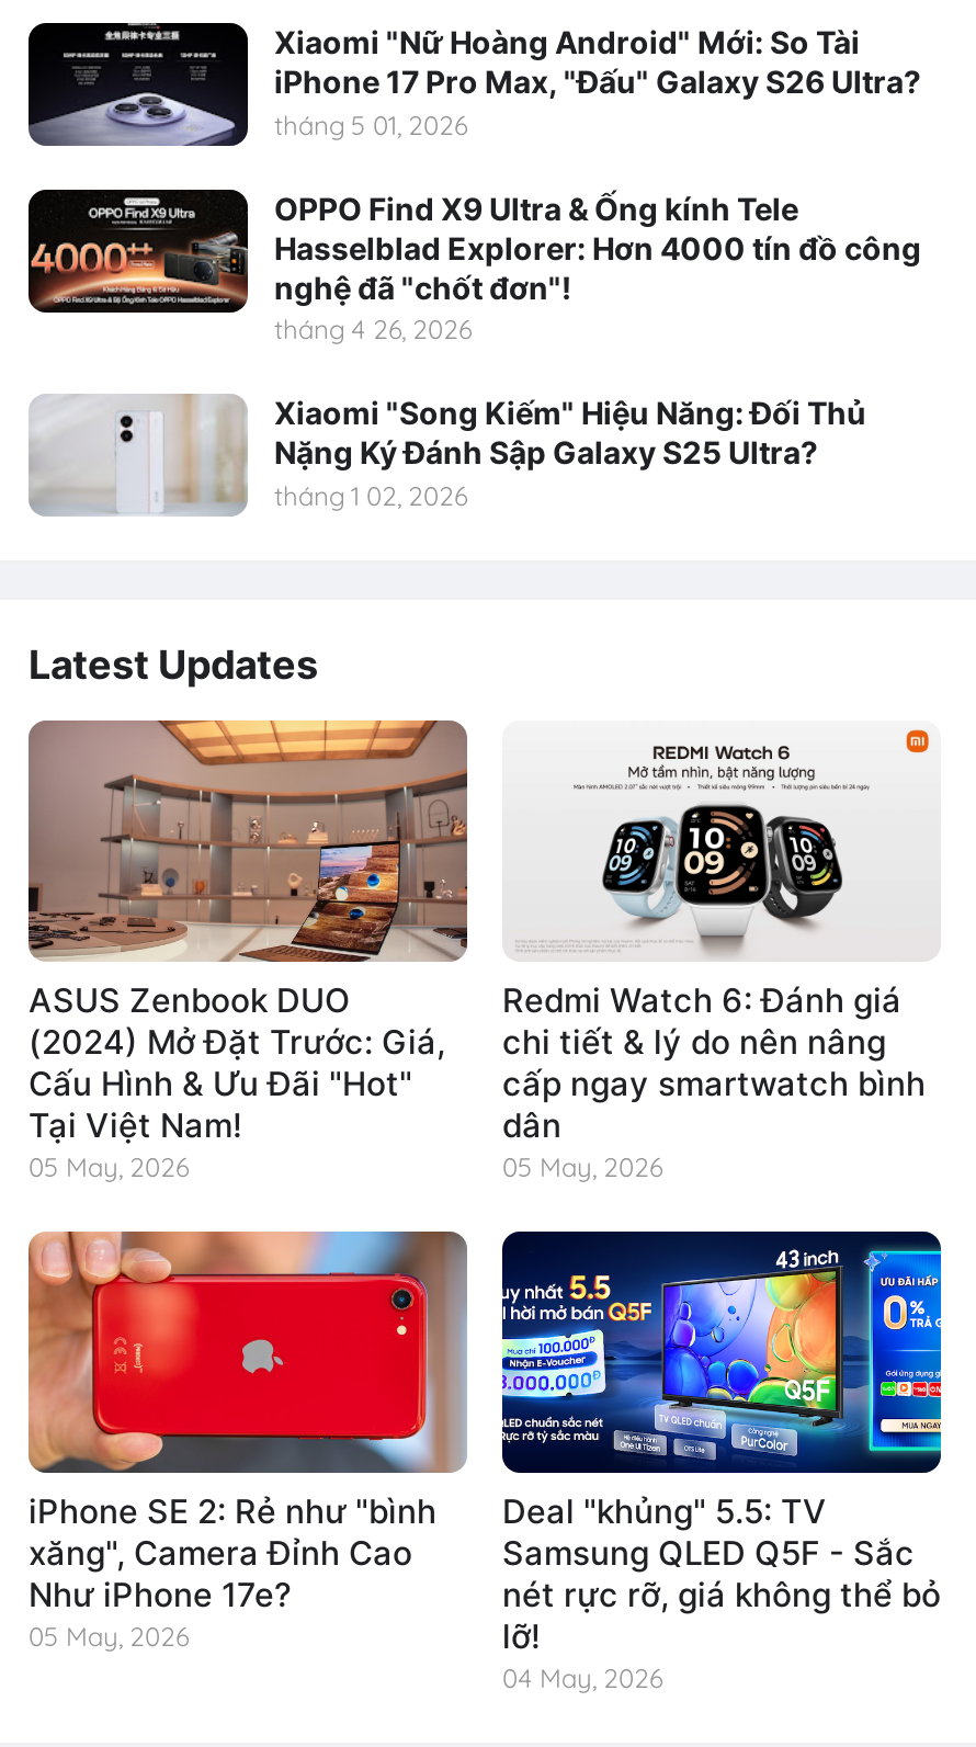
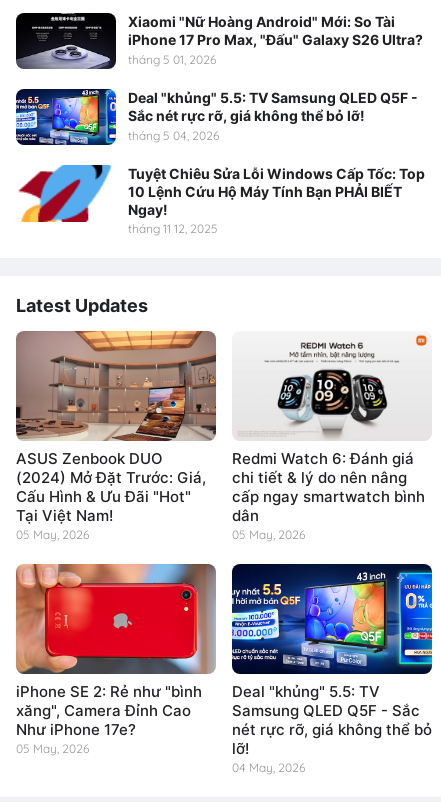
[26,190,921,345] [image] | OPPO Find X9 Ultra & Ống kính Tele | Hasselblad Explorer: Hơn 4000 tín đồ công | nghệ đã "chốt đơn"! | tháng 4 26, 2026 -> [15,89,418,146] [image] | Deal "khủng" 5.5: TV Samsung QLED Q5F - | Sắc nét rực rỡ, giá không thể bỏ lỡ! | tháng 5 04, 2026
[29,356,866,517] [image] | Xiaomi "Song Kiếm" Hiệu Năng: Đối Thủ | Nặng Ký Đánh Sập Galaxy S25 Ultra? | tháng 1 02, 2026 -> [17,164,425,237] [image] | Tuyệt Chiêu Sửa Lỗi Windows Cấp Tốc: Top | 10 Lệnh Cứu Hộ Máy Tính Bạn PHẢI BIẾT | Ngay! | tháng 11 12, 2025

